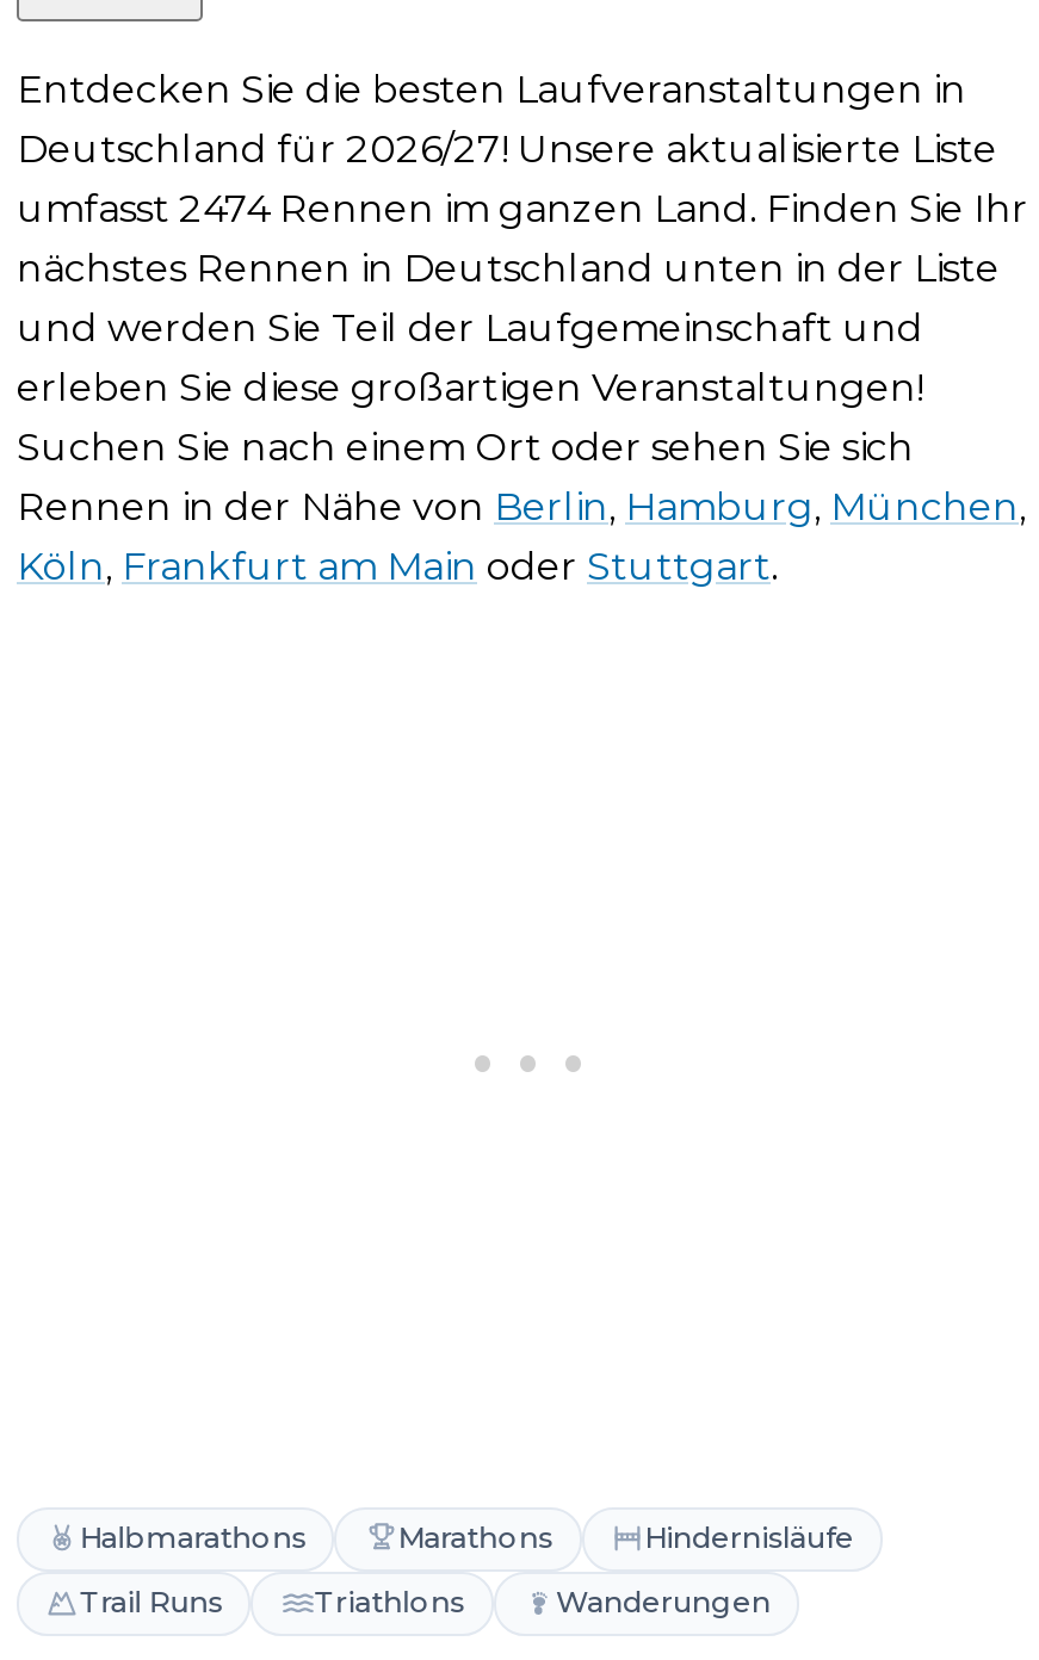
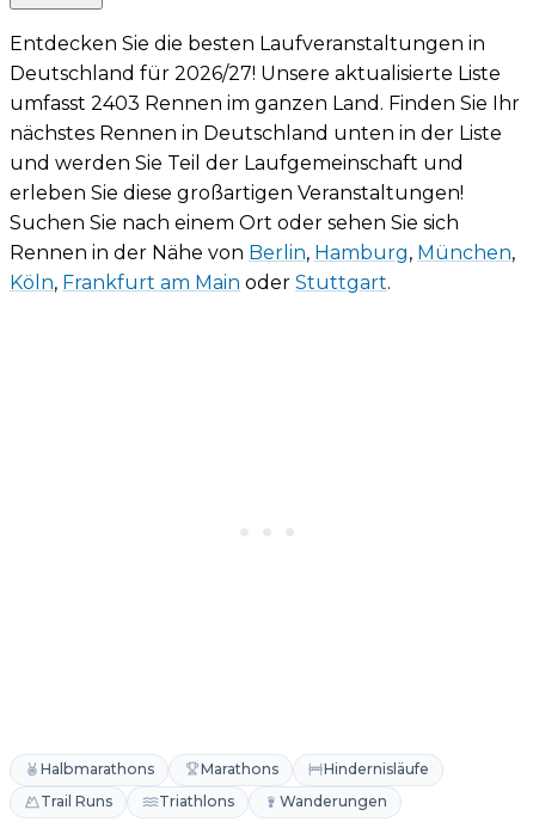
[17,185,1028,230] umfasst 2474 Rennen im ganzen Land. Finden Sie Ihr -> [10,91,520,114] umfasst 2403 Rennen im ganzen Land. Finden Sie Ihr

